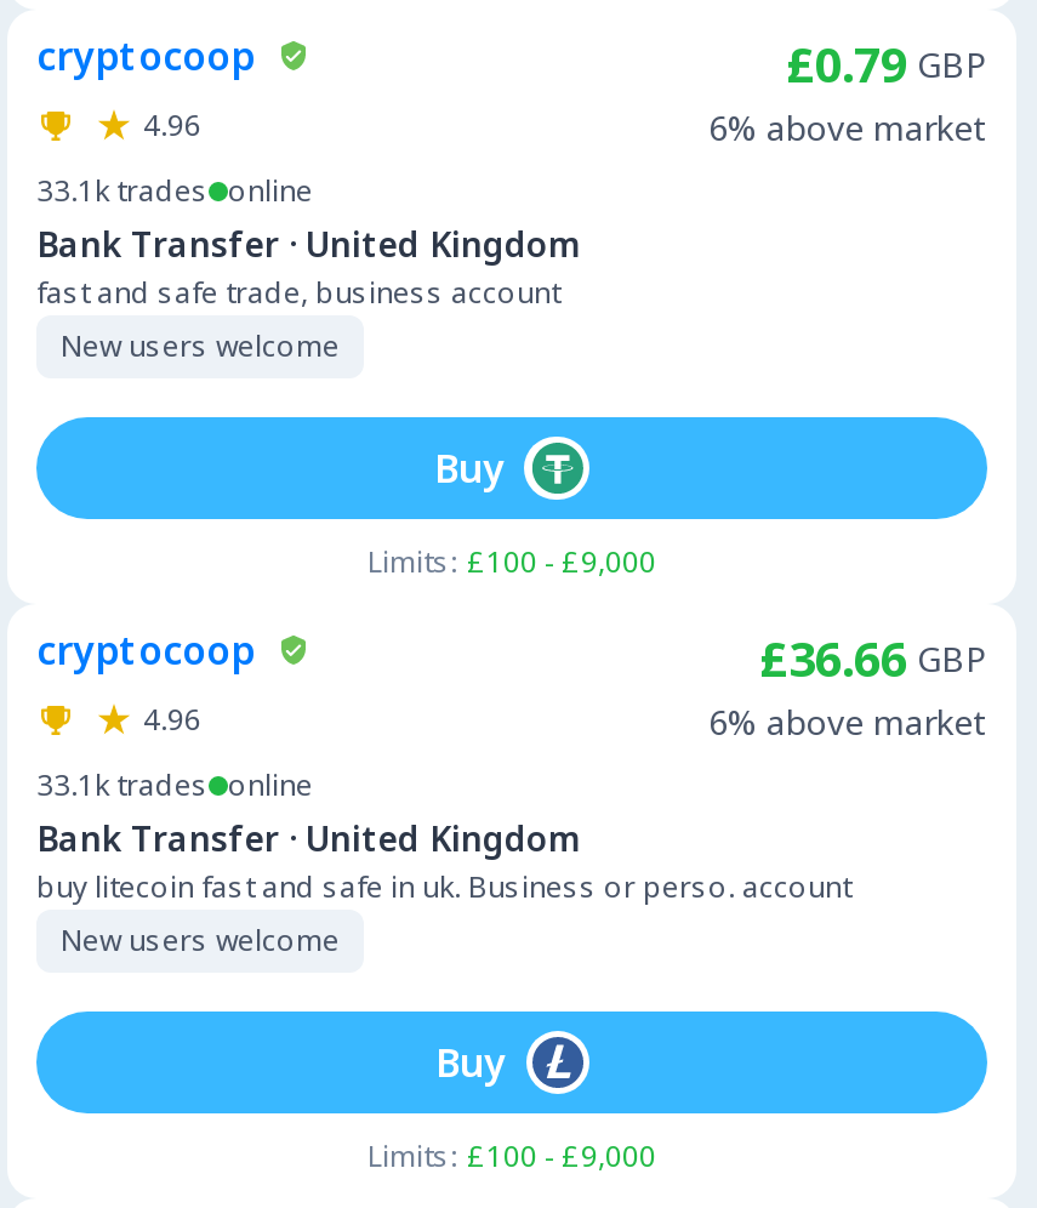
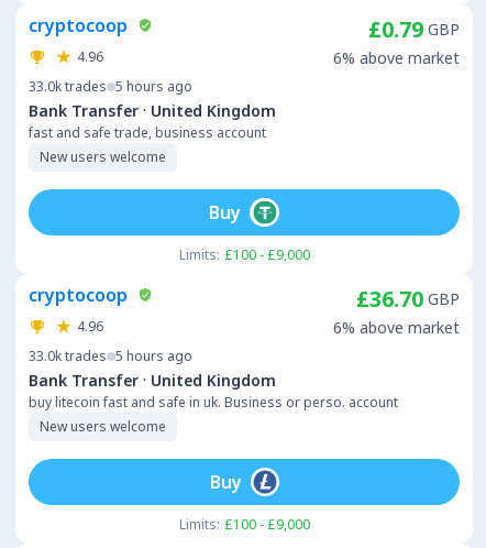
[36,170,313,211] 33.1k trades online -> [29,77,192,96] 33.0k trades 5 hours ago
[759,626,987,691] £36.66 GBP -> [356,284,460,314] £36.70 GBP
[36,764,313,805] 33.1k trades online -> [29,347,192,365] 33.0k trades 5 hours ago

